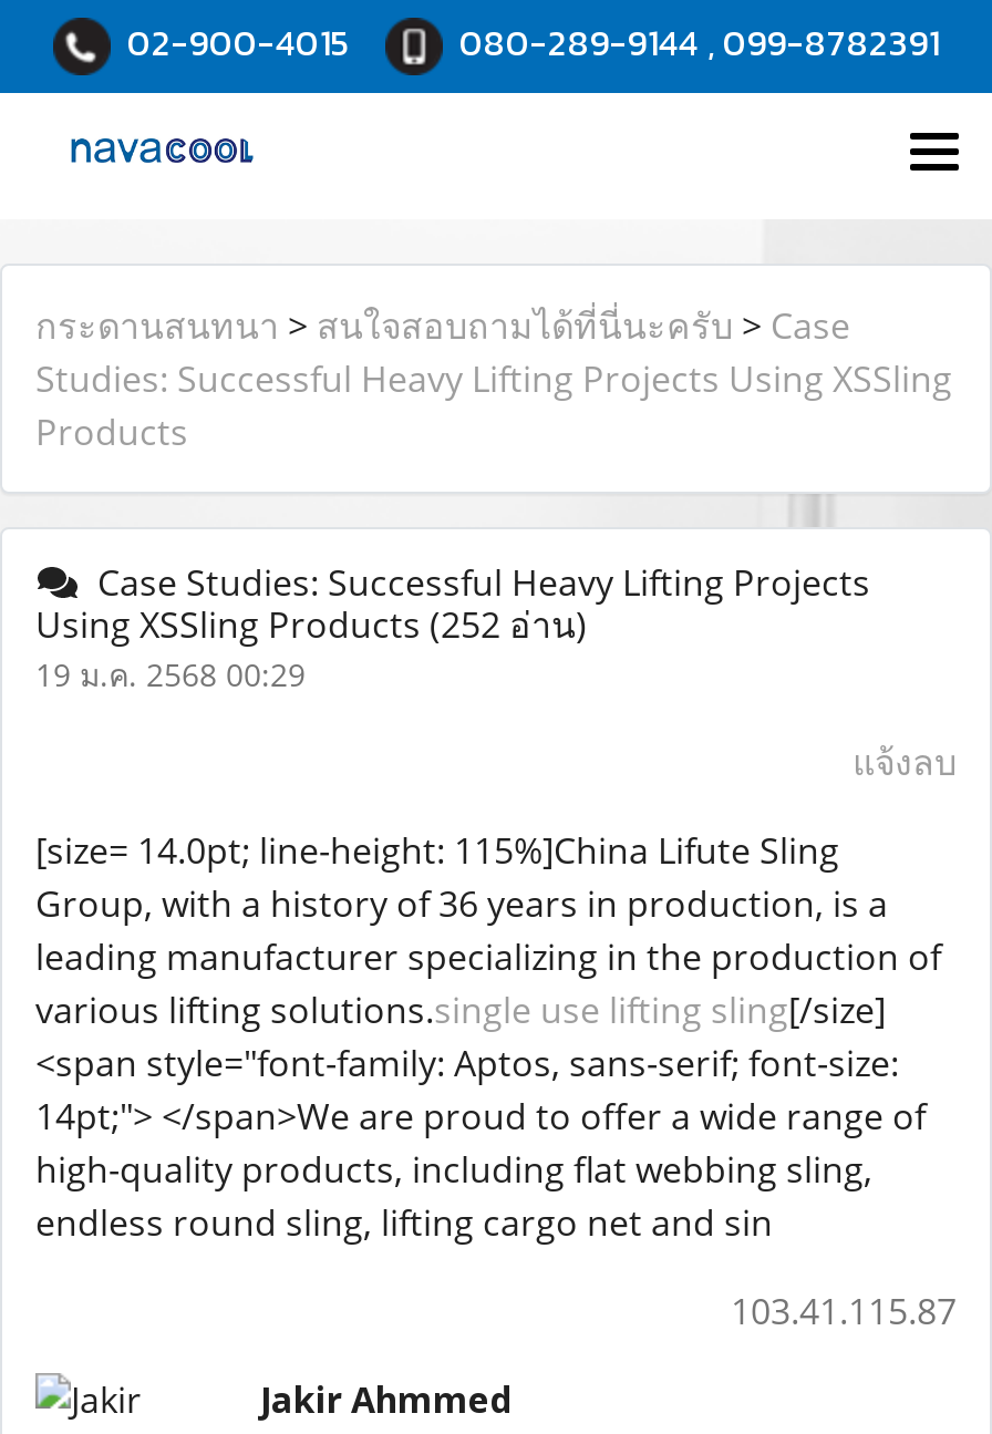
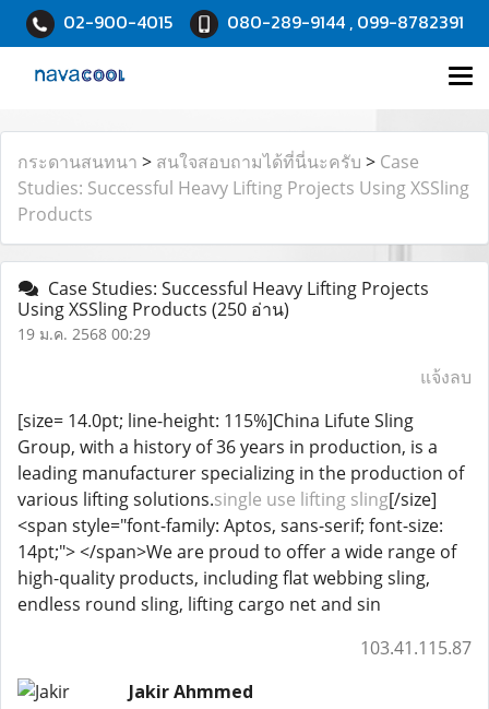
[35,601,587,649] Using XSSling Products (252 อ่าน) -> [17,297,289,321] Using XSSling Products (250 อ่าน)

